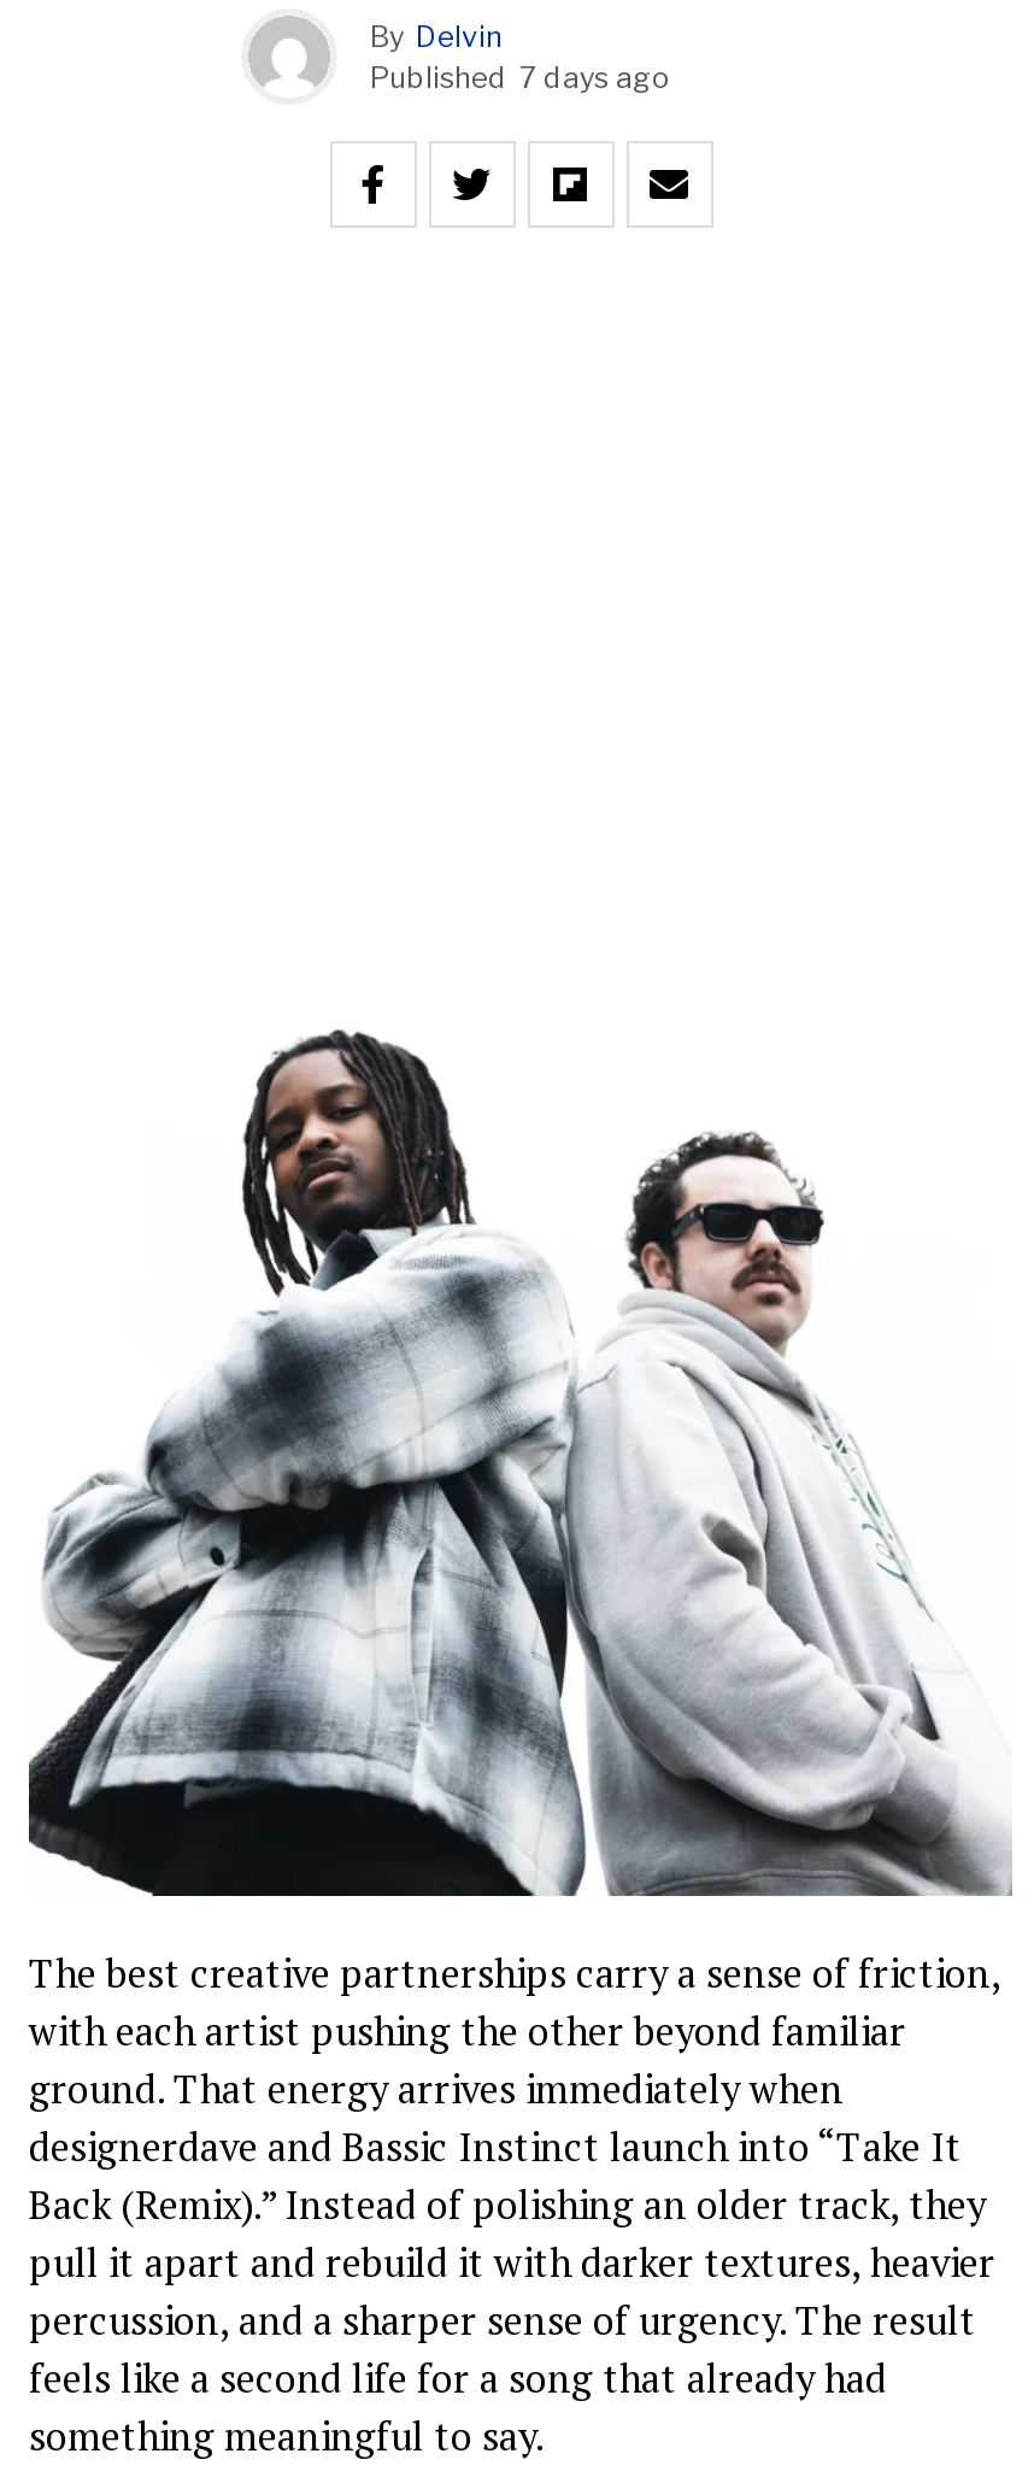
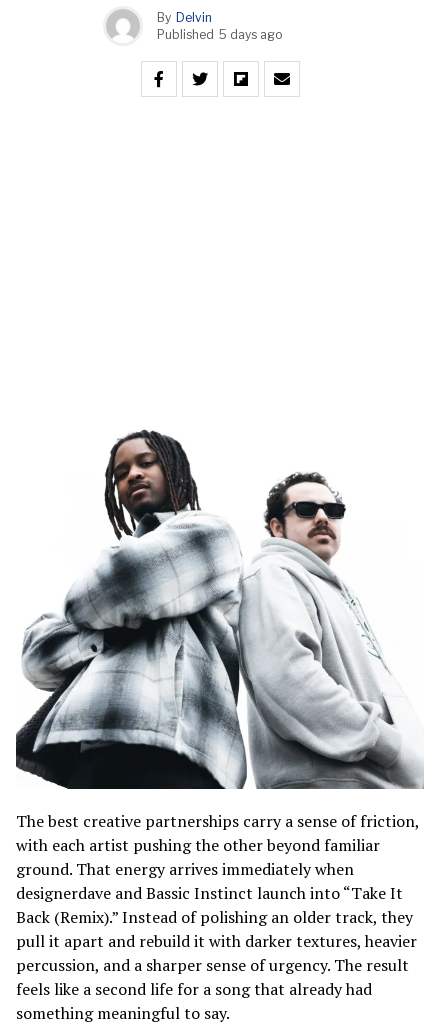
[370,59,669,95] Published 7 days ago -> [157,27,282,42] Published 5 days ago

